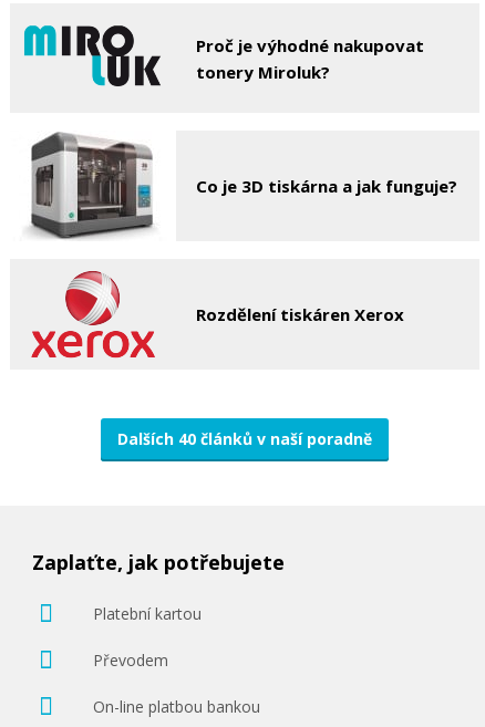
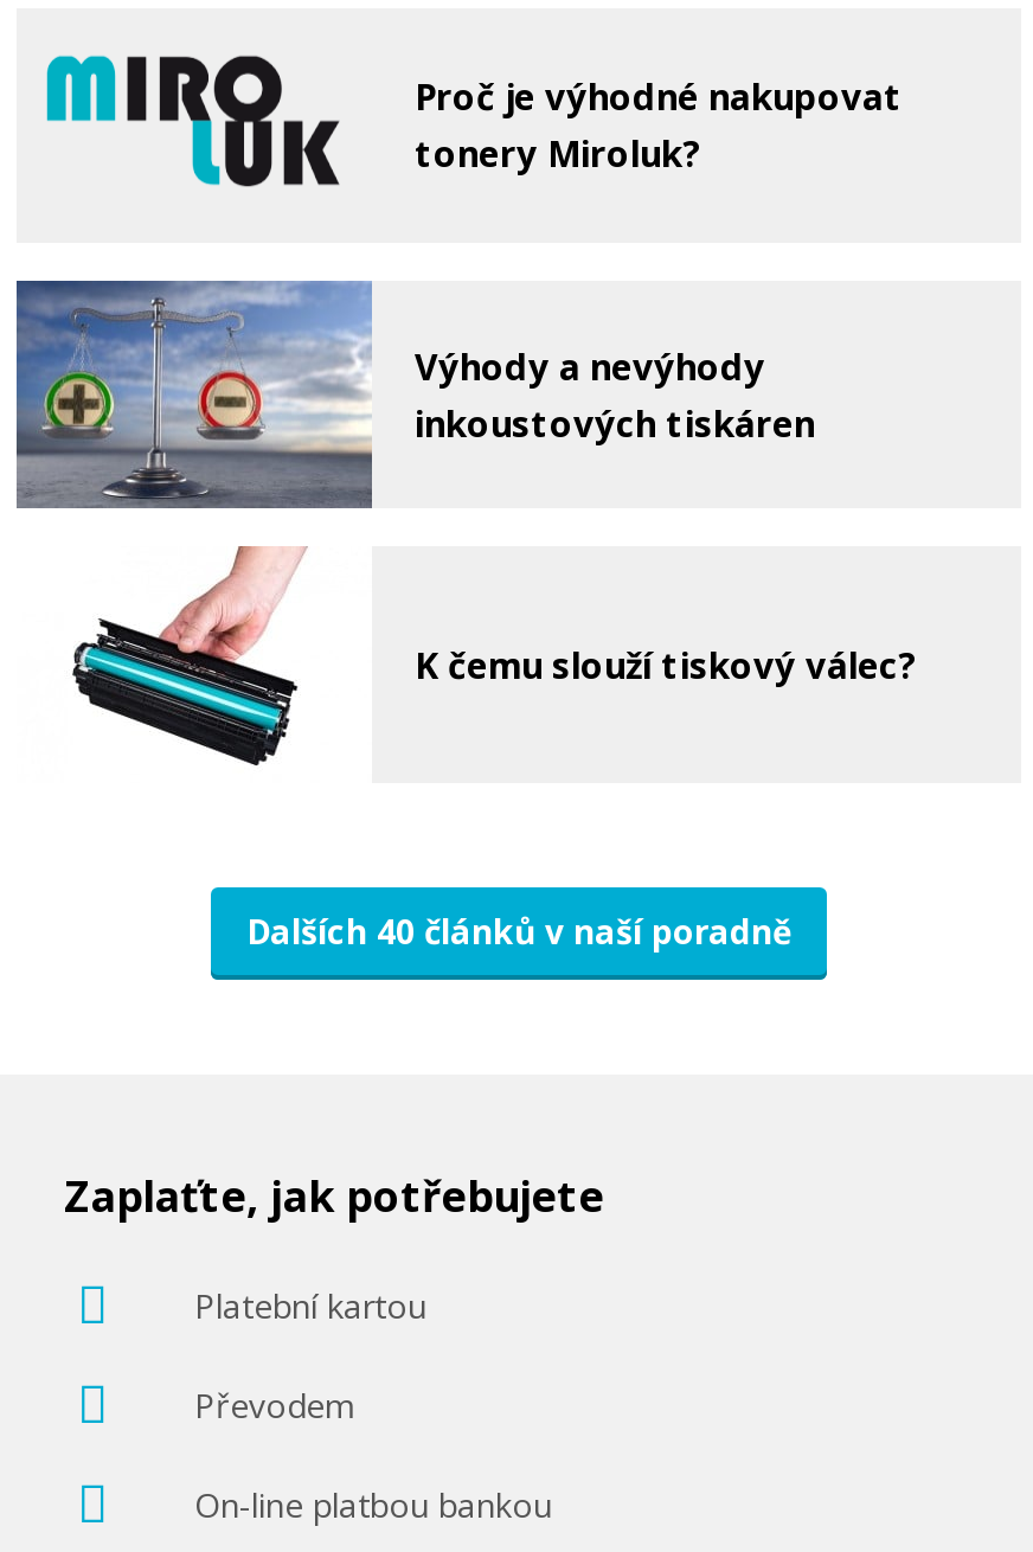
[10,132,457,240] [image] | Co je 3D tiskárna a jak funguje? -> [14,278,815,511] [image] | Výhody a nevýhody | inkoustových tiskáren
[30,260,404,360] [image] | Rozdělení tiskáren Xerox -> [66,546,917,767] [image] | K čemu slouží tiskový válec?

